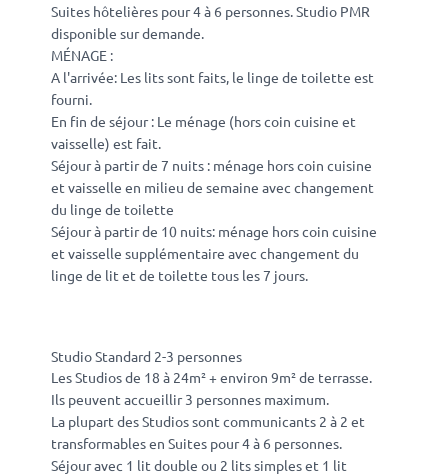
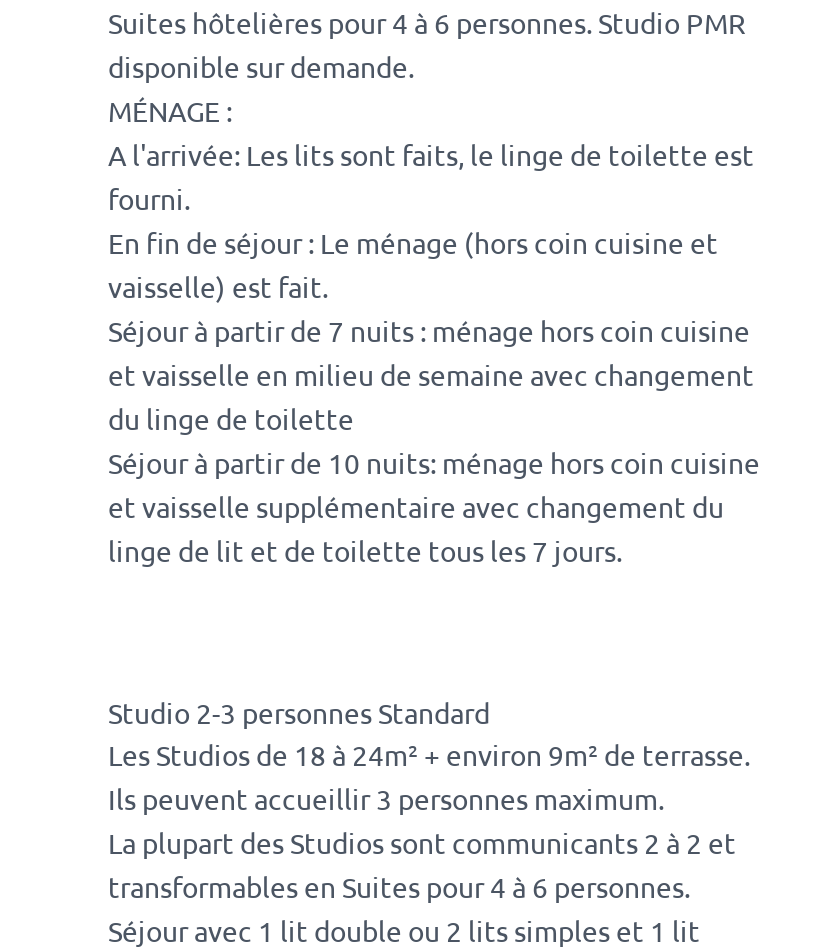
[51,347,242,365] Studio Standard 2-3 personnes -> [108,694,490,730] Studio 2-3 personnes Standard

